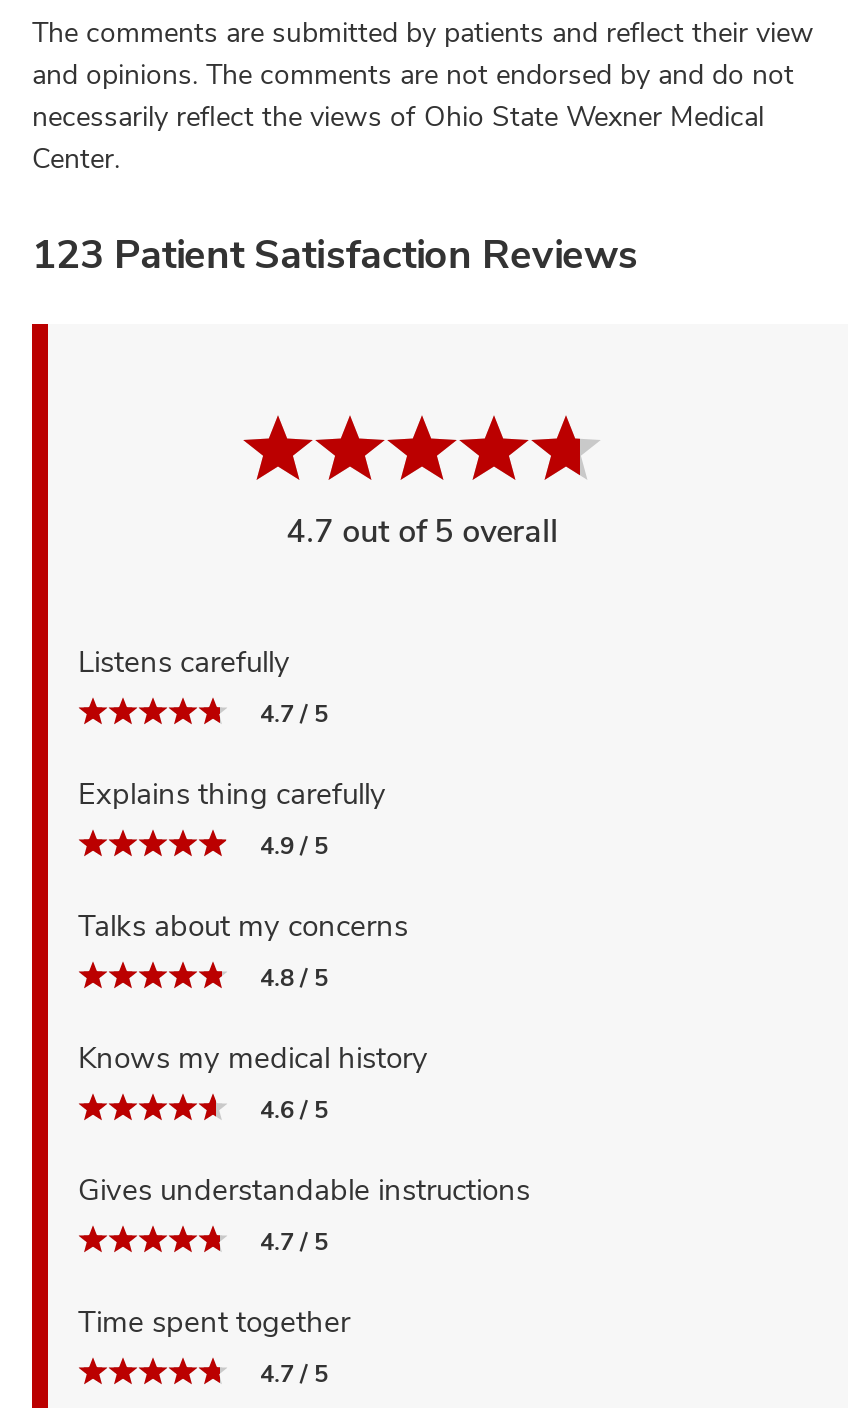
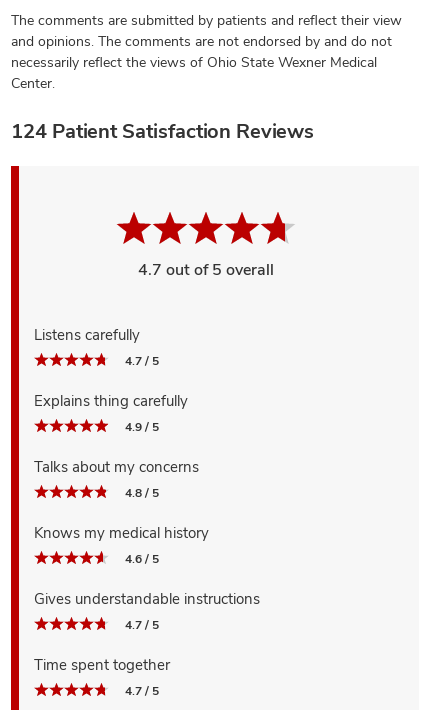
[32,228,638,280] 123 Patient Satisfaction Reviews -> [11,118,314,144] 124 Patient Satisfaction Reviews

